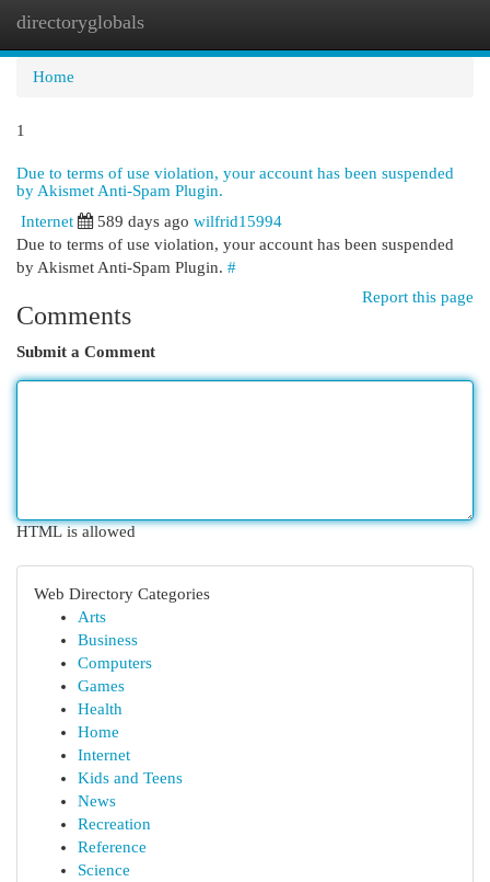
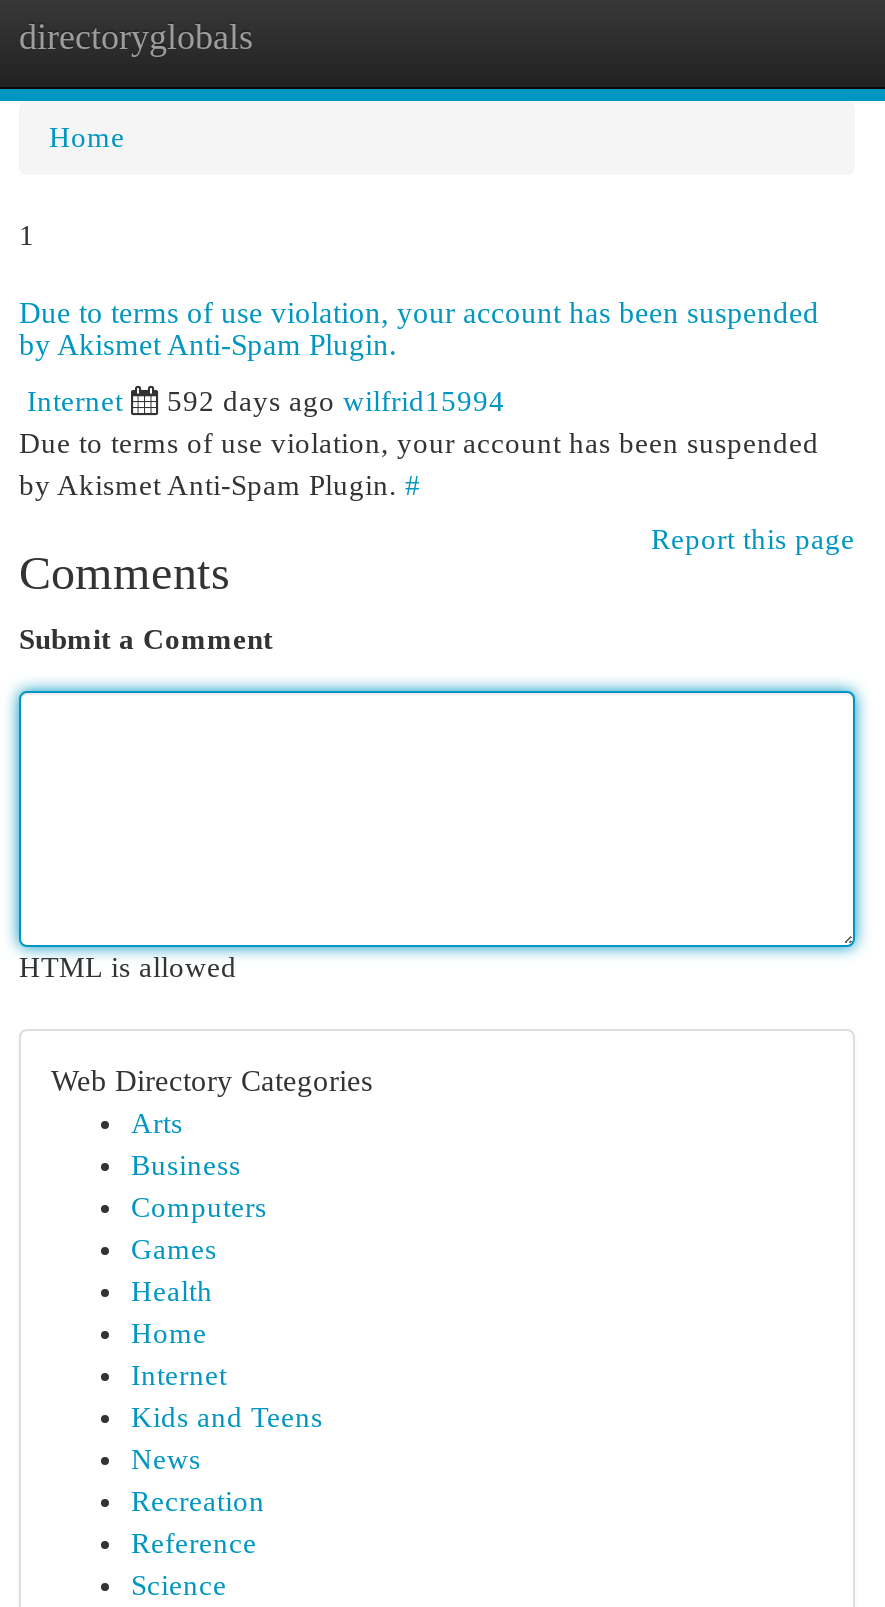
[97,213,282,230] 589 days ago wilfrid15994 -> [167,385,505,417] 592 days ago wilfrid15994

